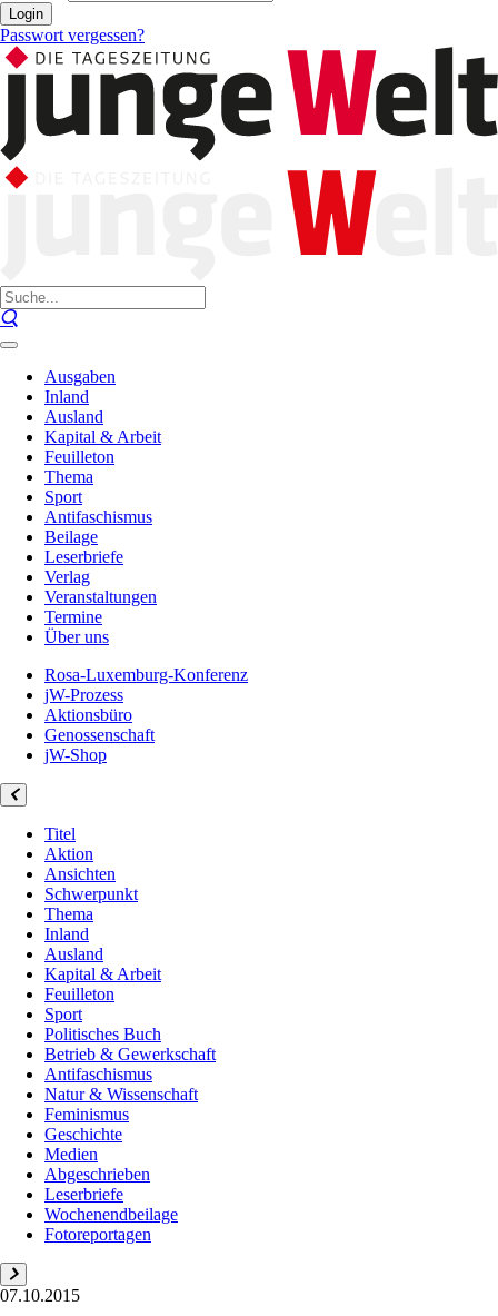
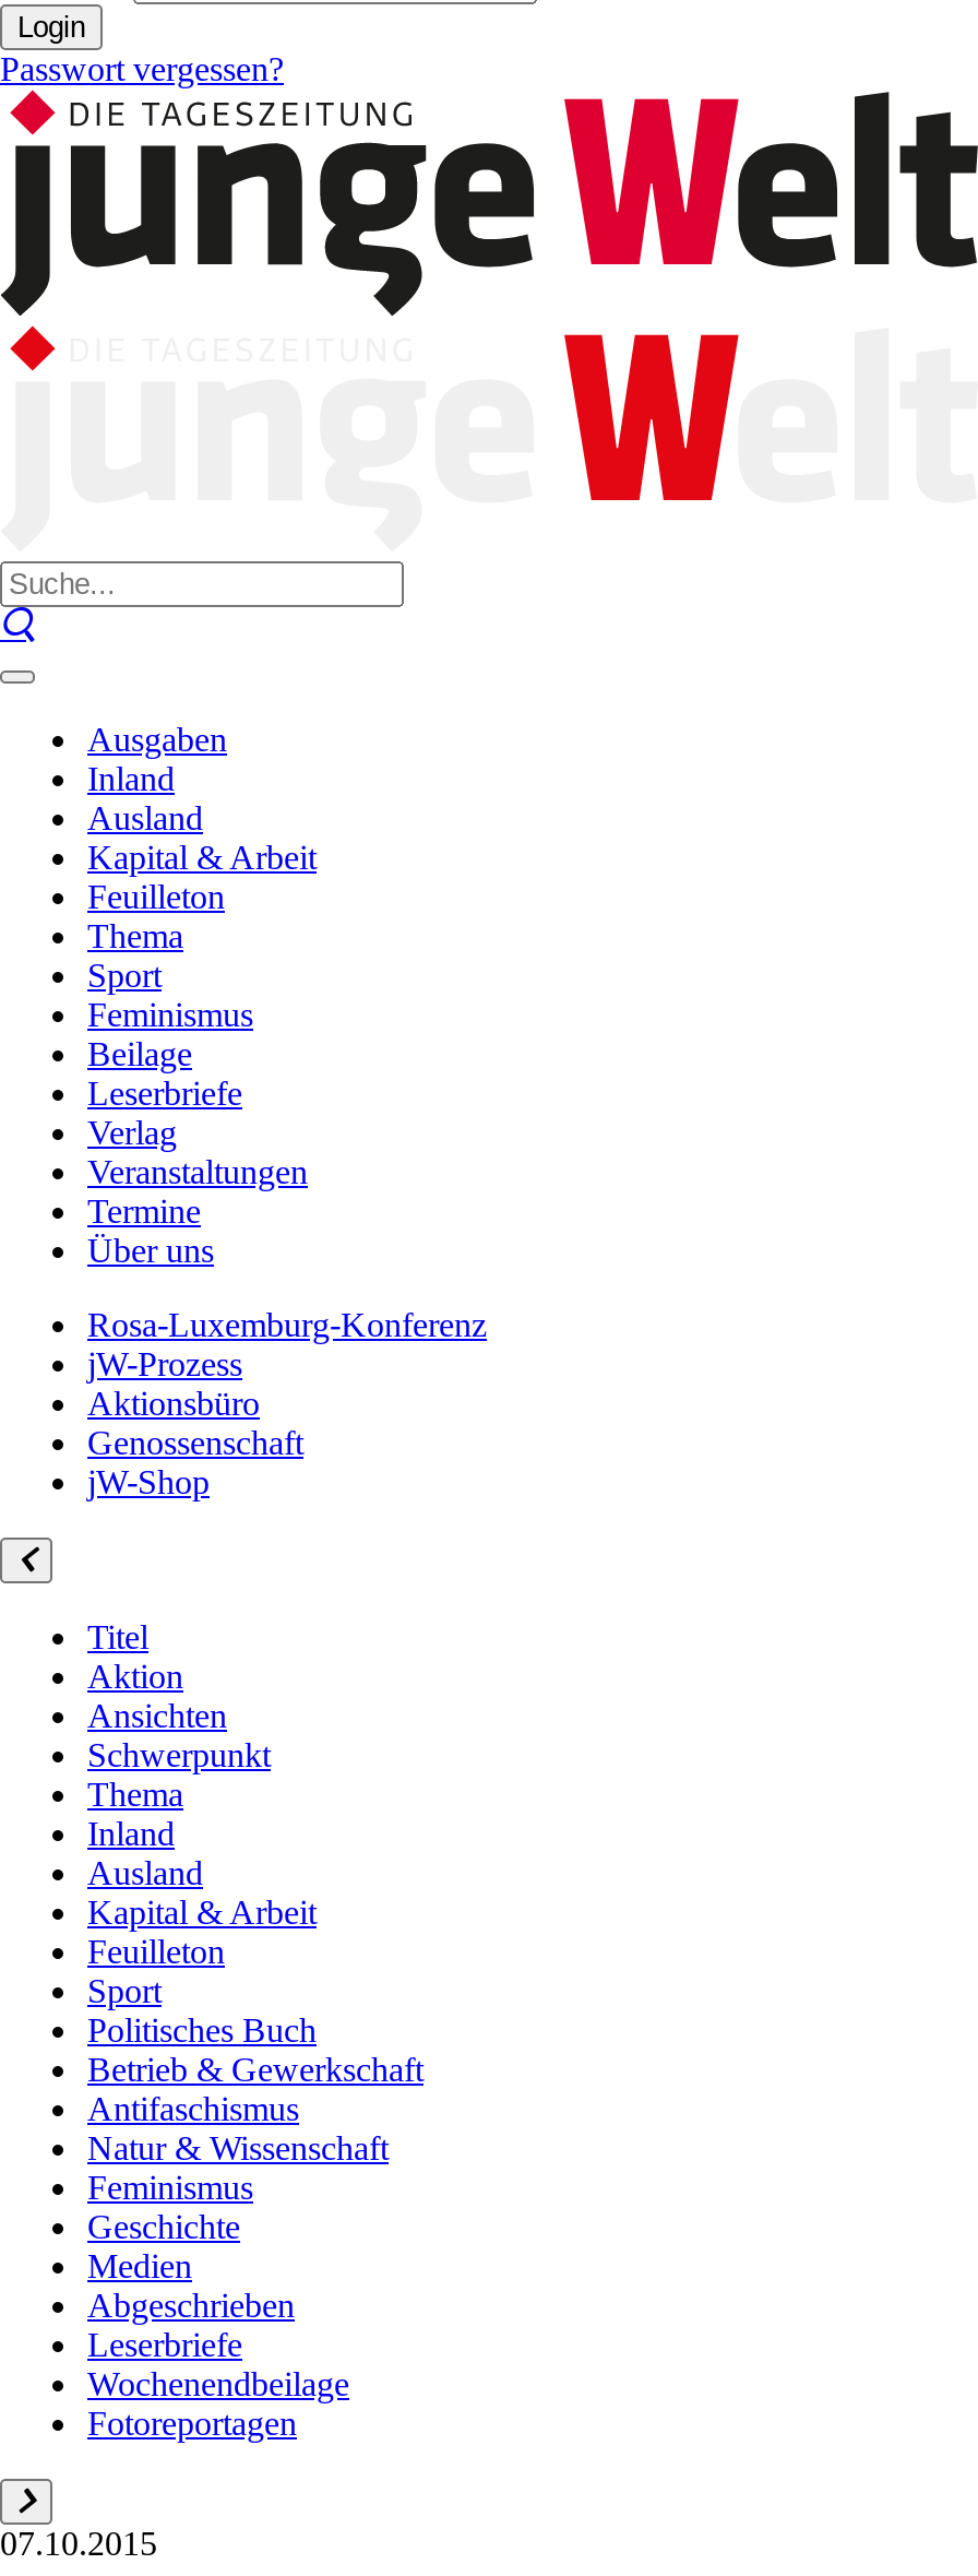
[44,507,152,526] Antifaschismus -> [87,996,253,1033] Feminismus

